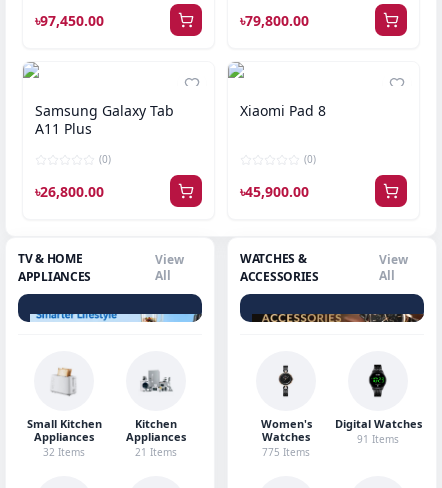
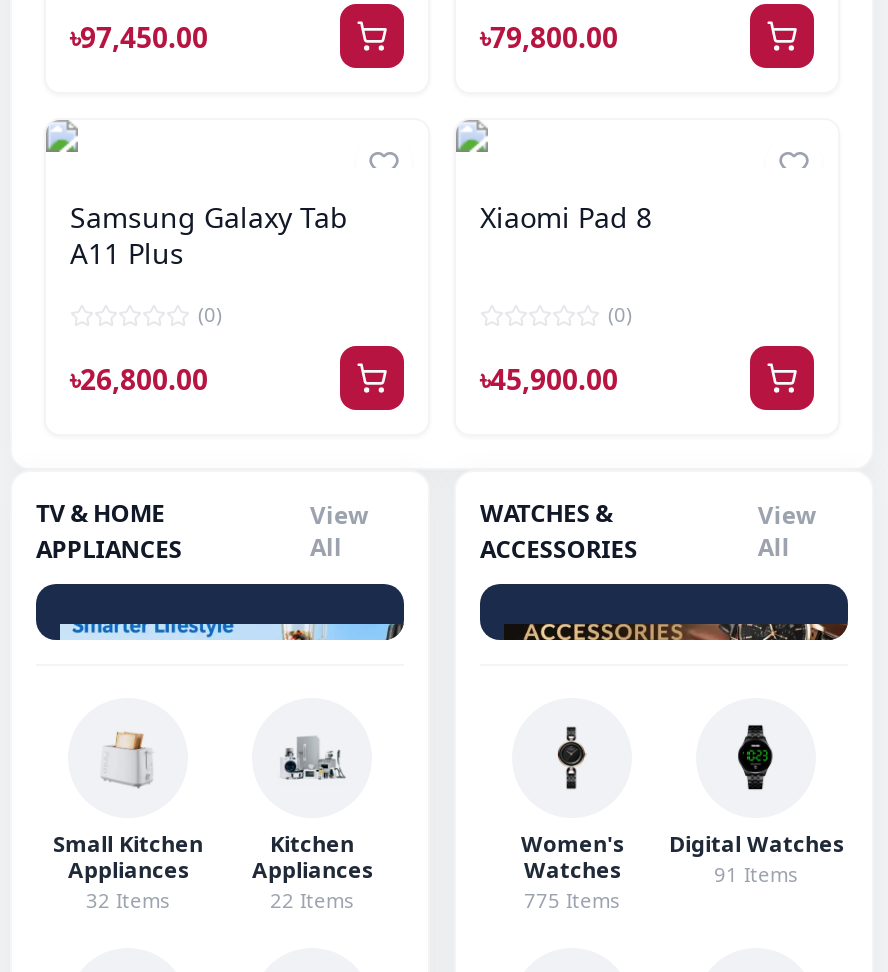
[135,445,177,459] 21 Items -> [270,886,354,914] 22 Items

